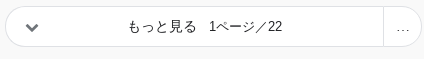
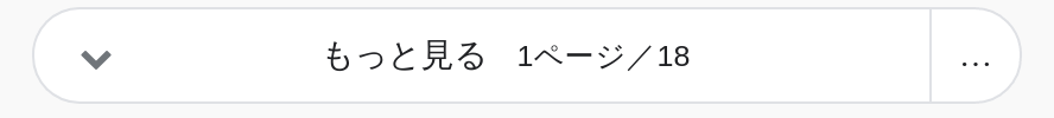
[127,18,282,34] もっと見る 1ページ／22 -> [321,35,690,73] もっと見る 1ページ／18

